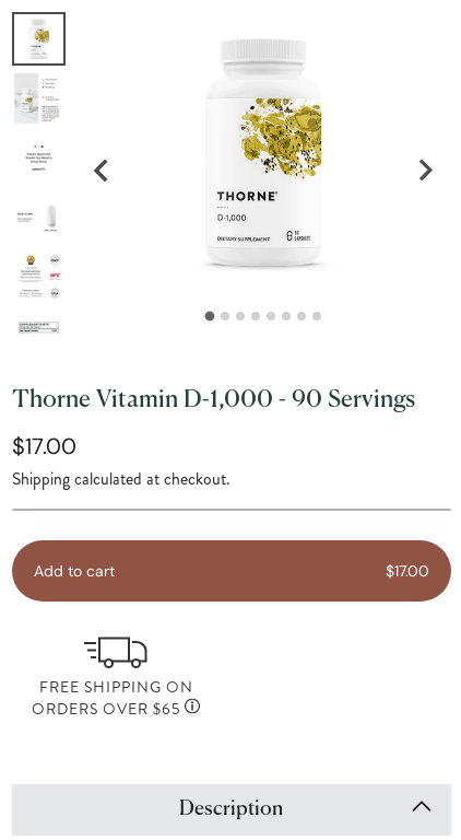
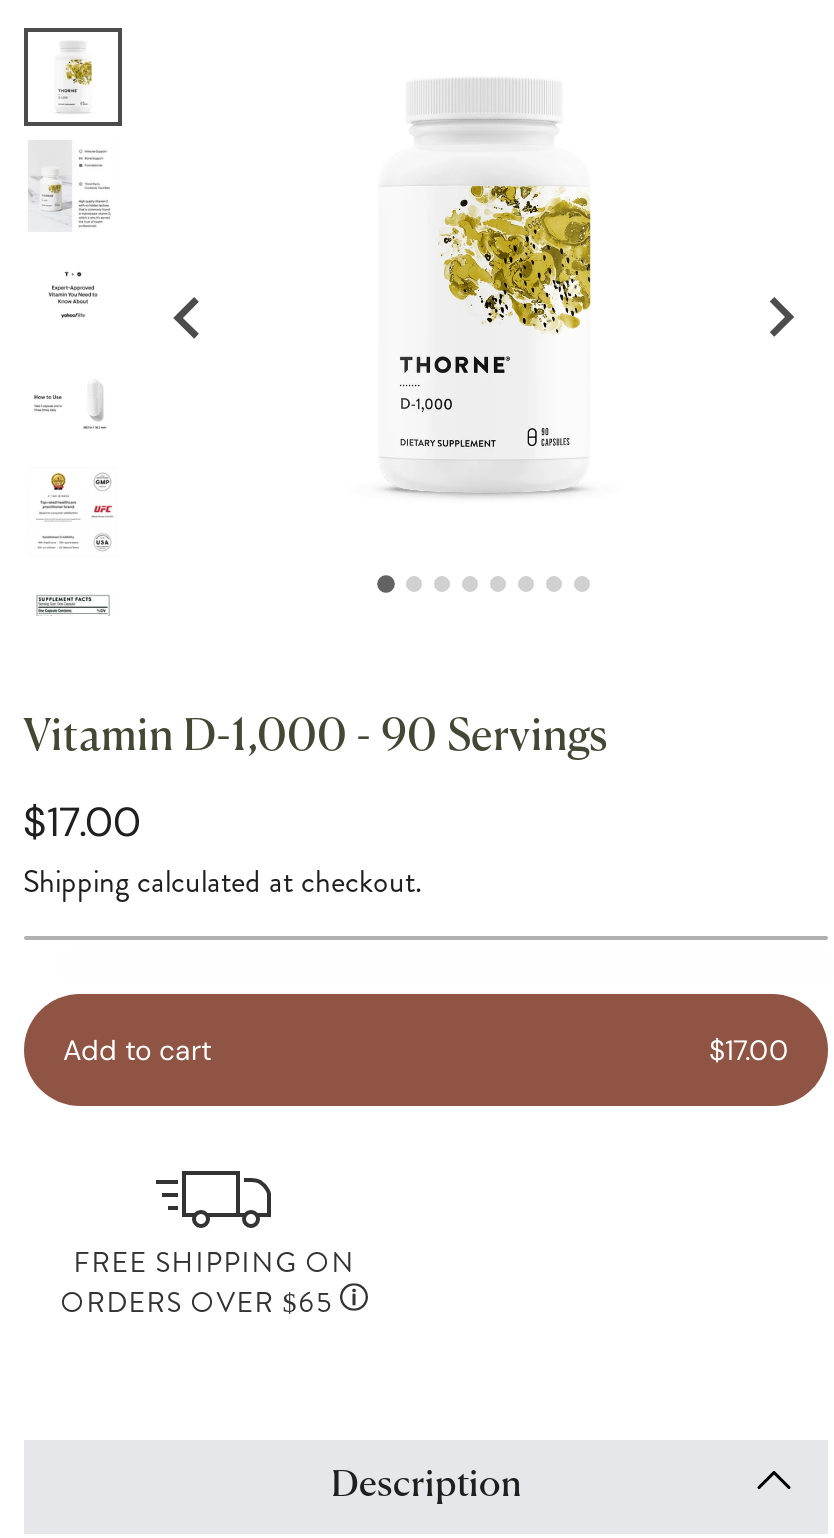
[11,388,415,412] Thorne Vitamin D-1,000 - 90 Servings -> [23,716,607,760] Vitamin D-1,000 - 90 Servings

